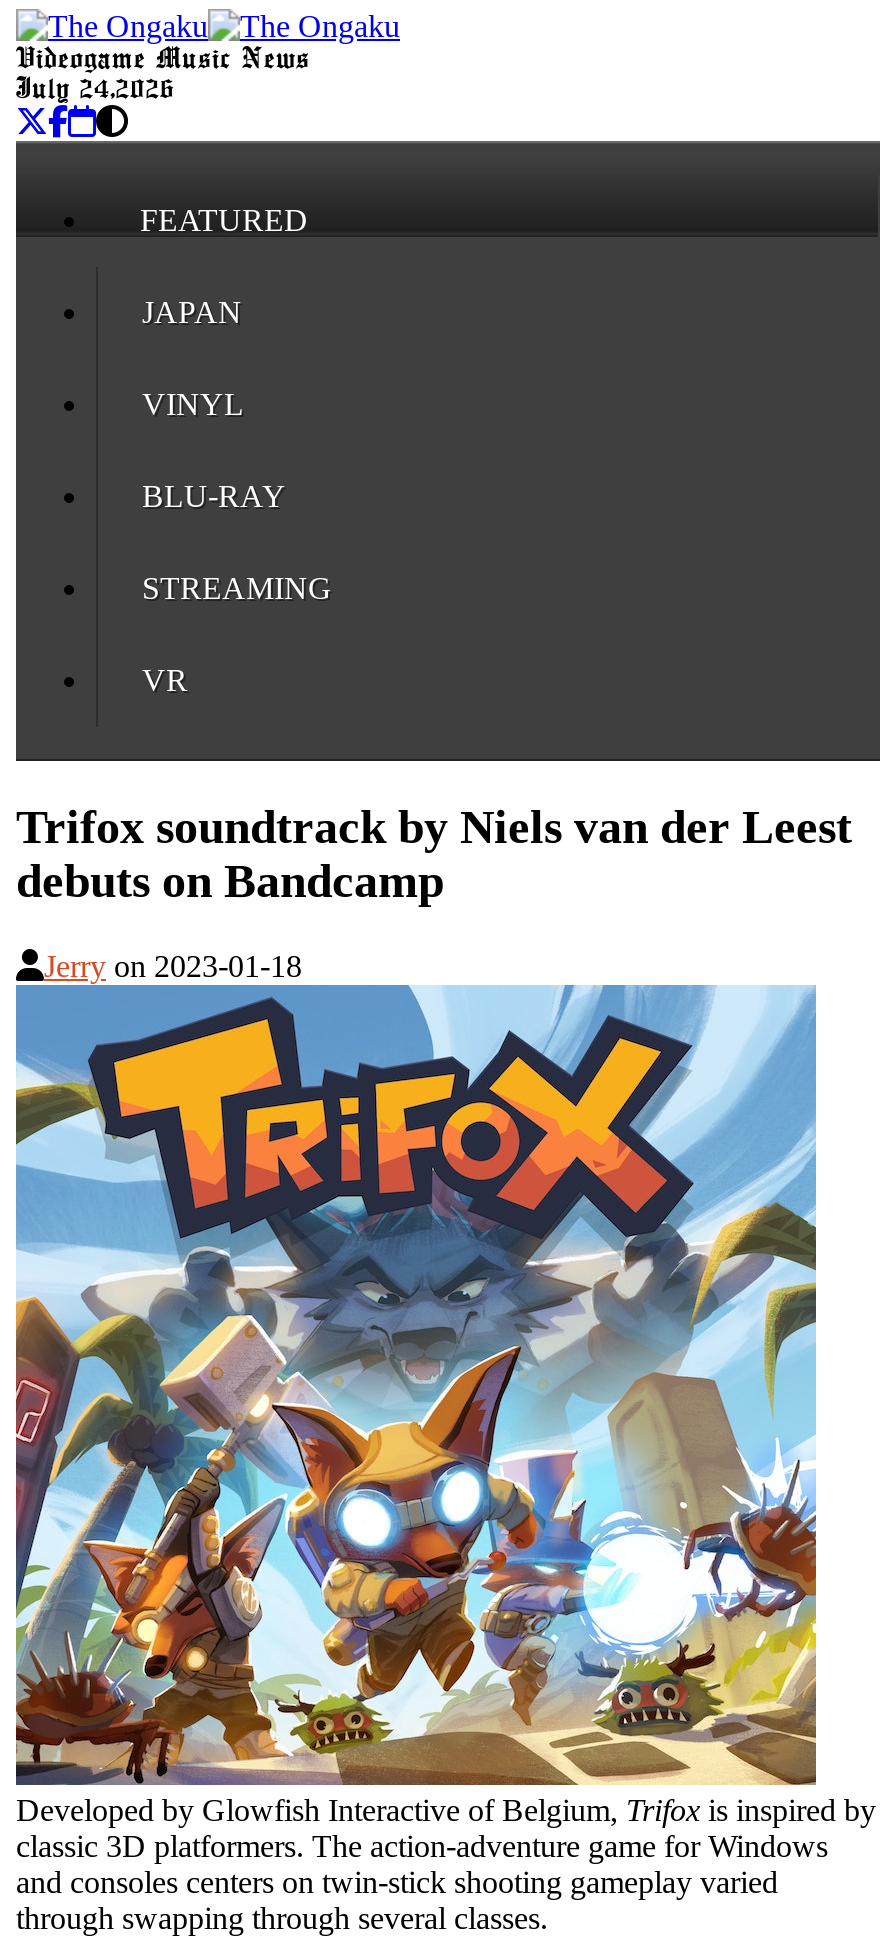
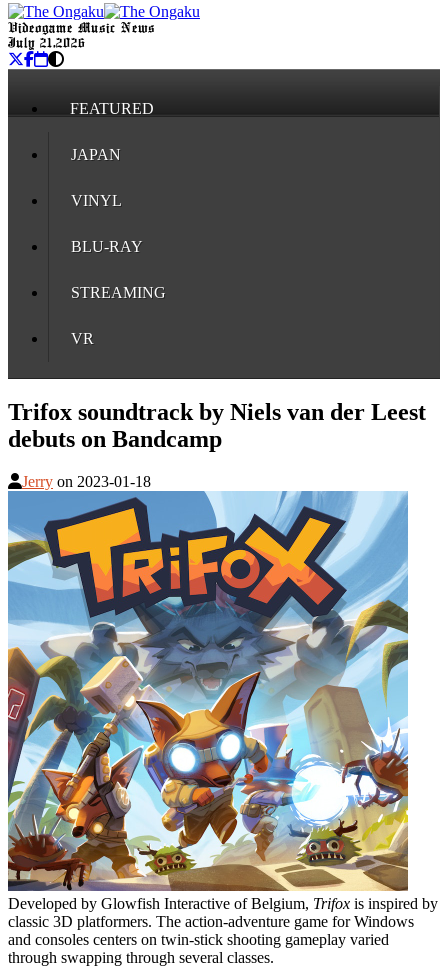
[16,77,174,103] July 24, 2026 -> [8,37,85,50] July 21, 2026

